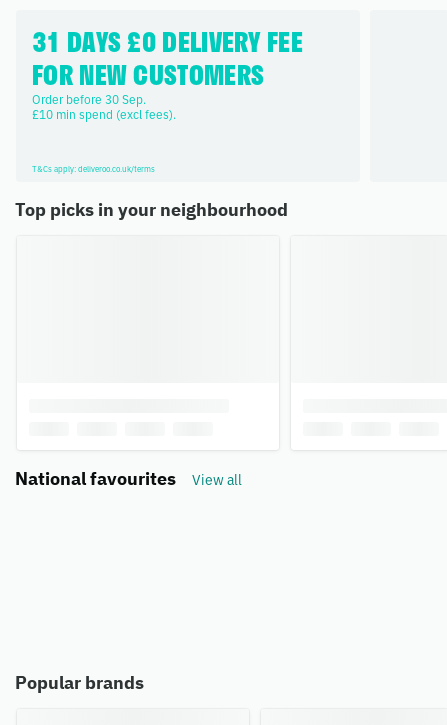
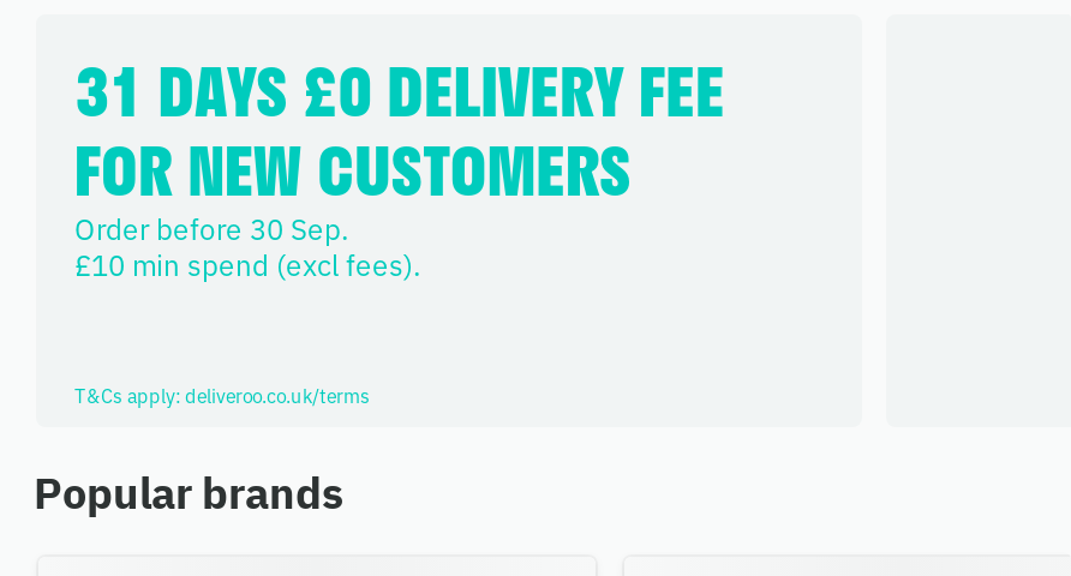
[15,198,288,221] Top picks in your neighbourhood -> none
[15,467,242,490] National favourites | View all -> none

